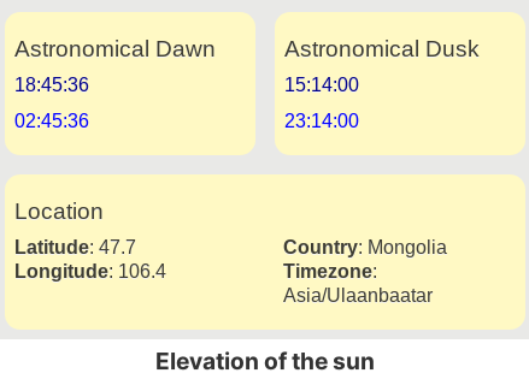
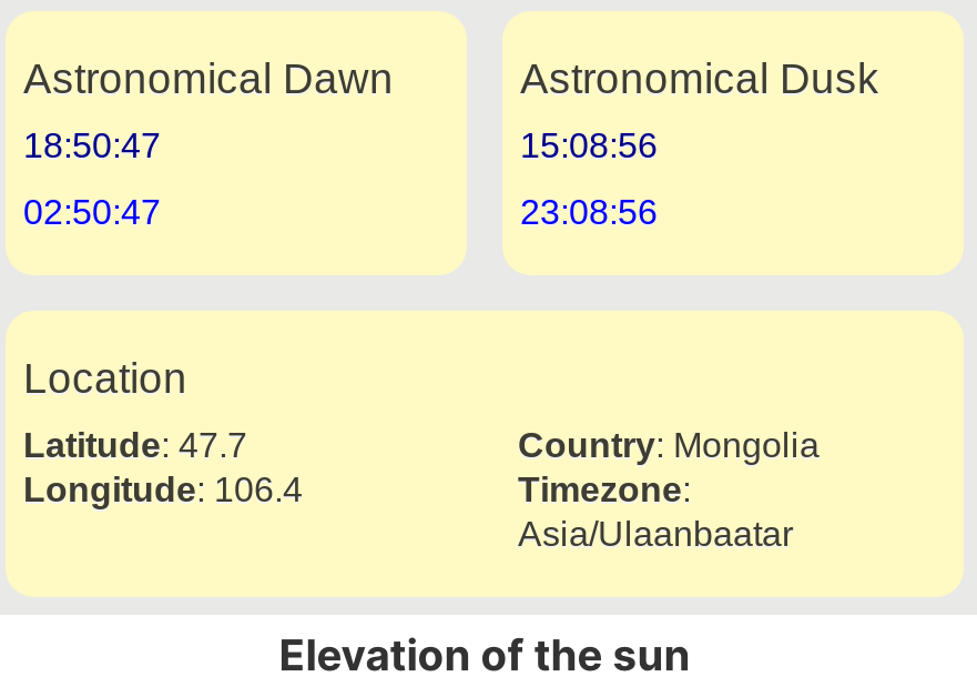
[14,75,89,95] 18:45:36 -> [23,127,161,164] 18:50:47
[284,75,359,95] 15:14:00 -> [520,127,658,164] 15:08:56
[14,111,89,131] 02:45:36 -> [23,193,161,231] 02:50:47
[284,111,359,131] 23:14:00 -> [520,193,658,231] 23:08:56

